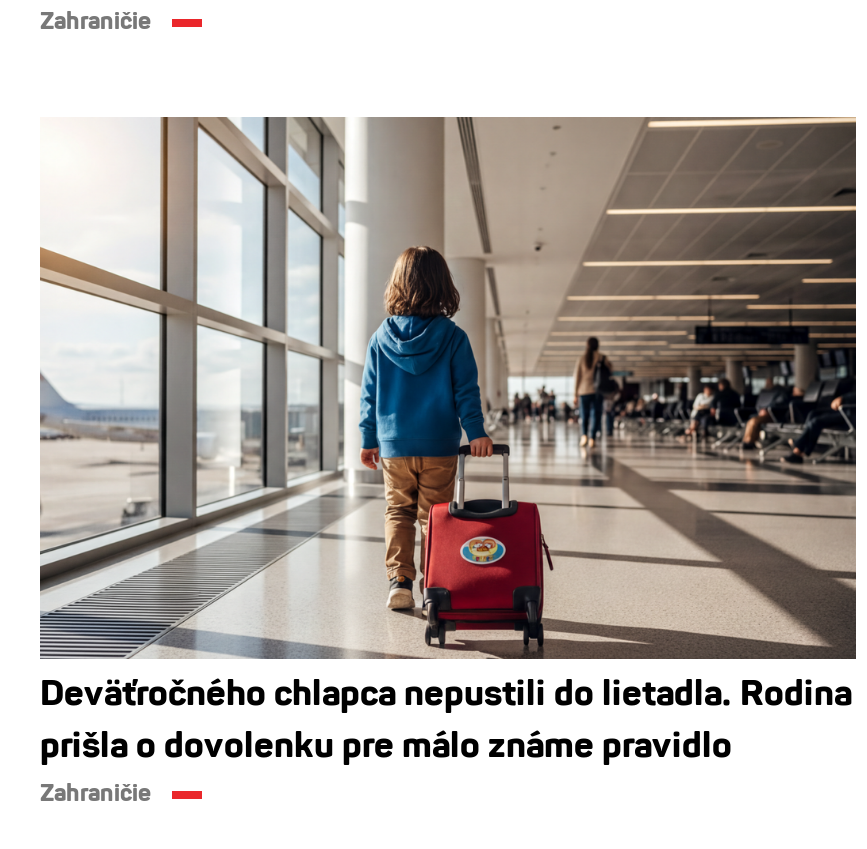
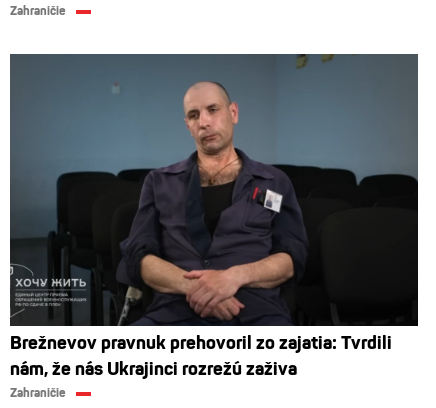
[38,116,858,768] [image] | Deväťročného chlapca nepustili do lietadla. Rodina | prišla o dovolenku pre málo známe pravidlo -> [9,53,418,380] [image] | Brežnevov pravnuk prehovoril zo zajatia: Tvrdili | nám, že nás Ukrajinci rozrežú zaživa

